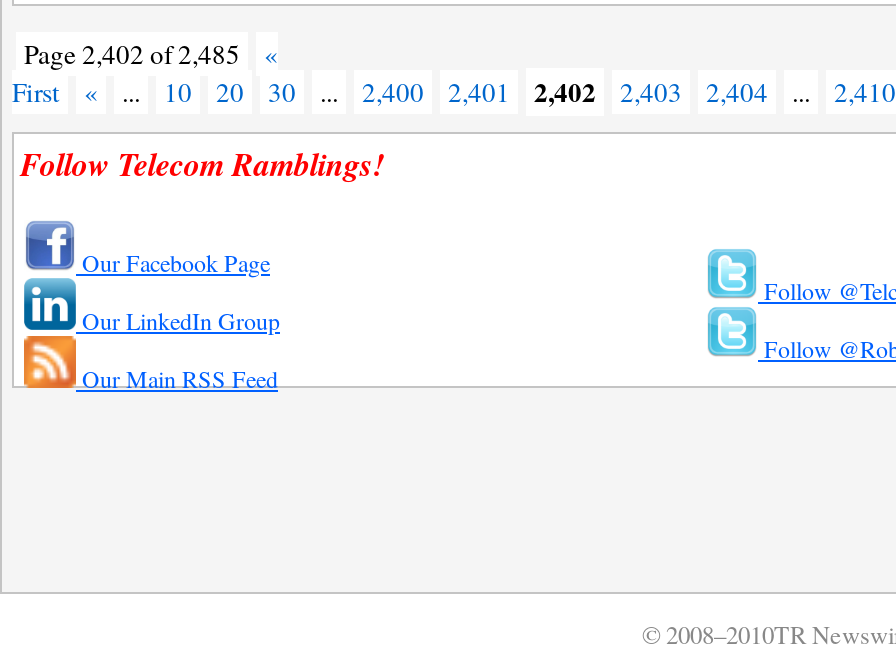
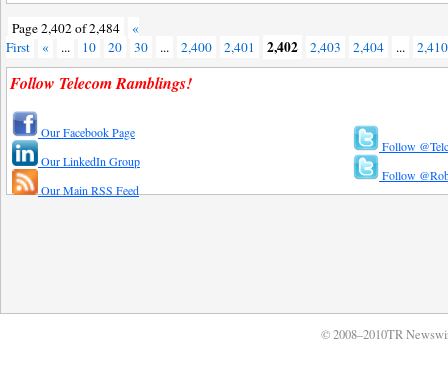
[24,36,240,72] Page 2,402 of 2,485 -> [12,19,120,37] Page 2,402 of 2,484

